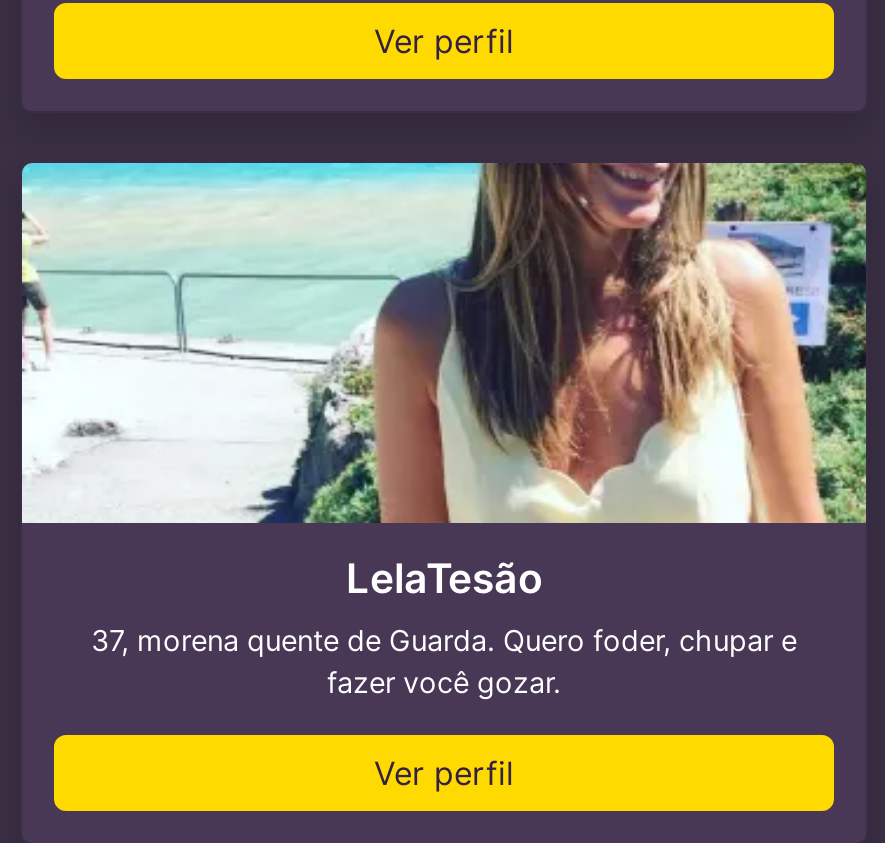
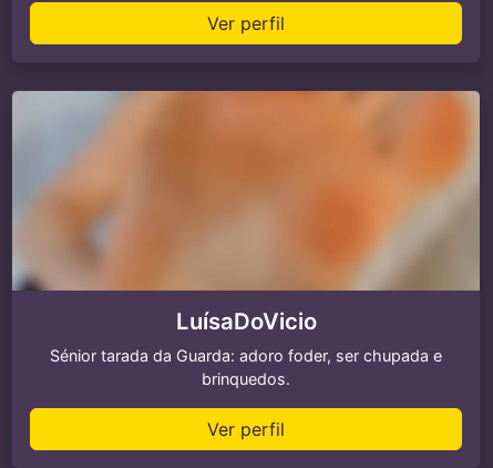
[22,161,866,699] [image] | LelaTesão | 37, morena quente de Guarda. Quero foder, chupar e | fazer você gozar. -> [11,90,481,388] [image] | LuísaDoVicio | Sénior tarada da Guarda: adoro foder, ser chupada e | brinquedos.

